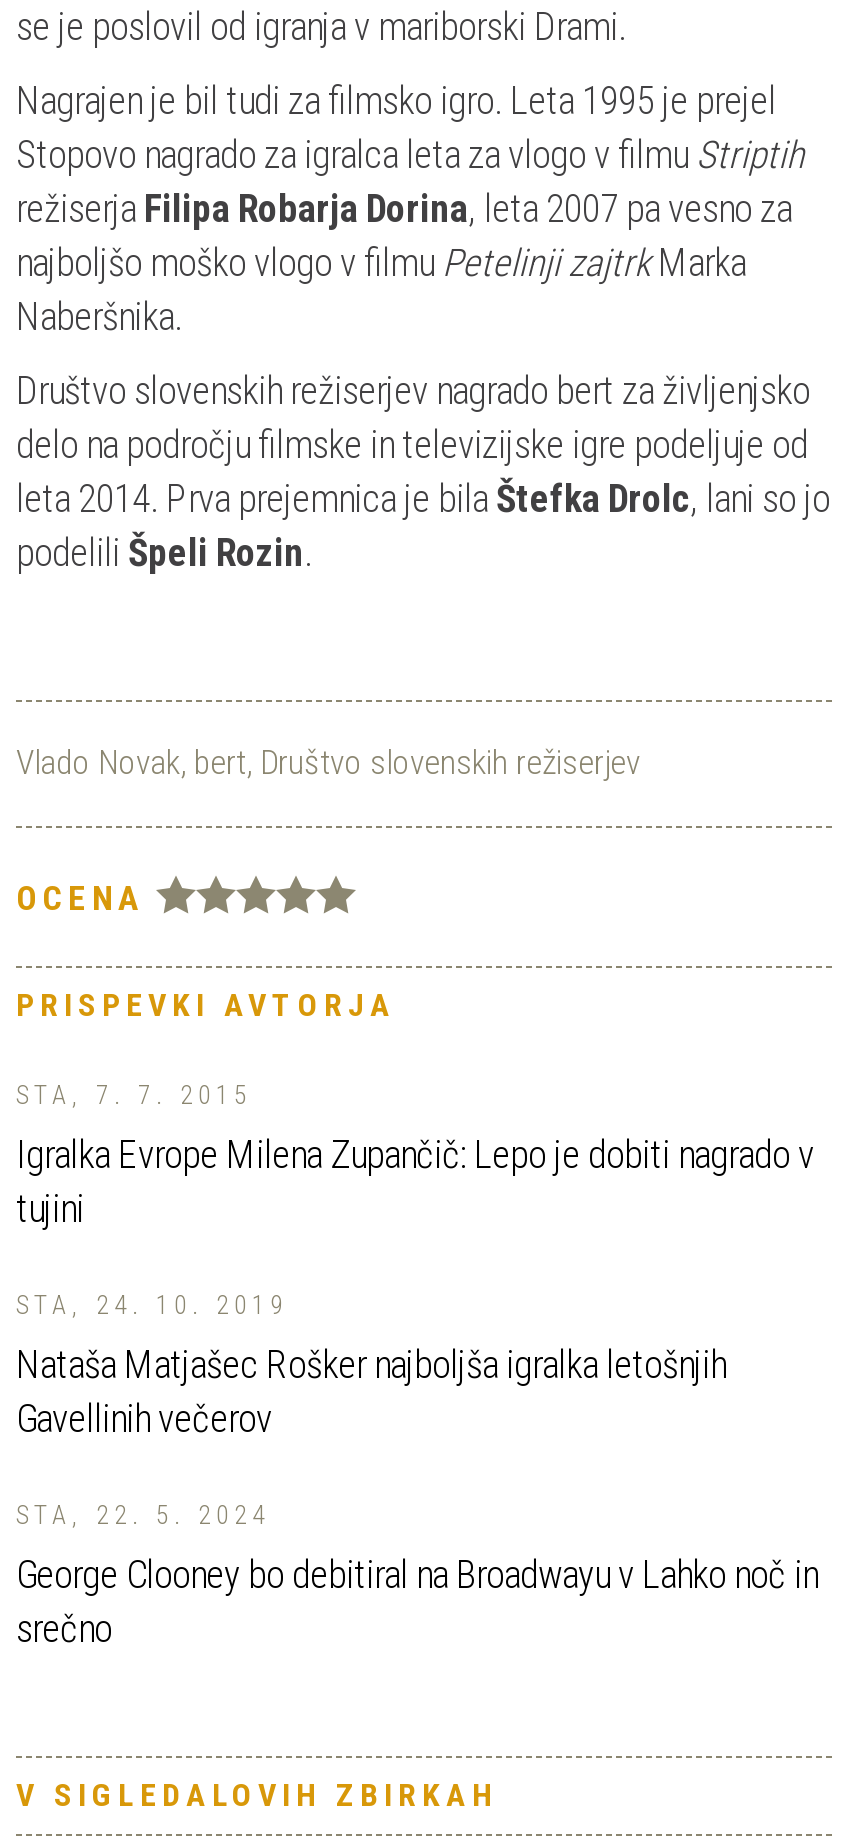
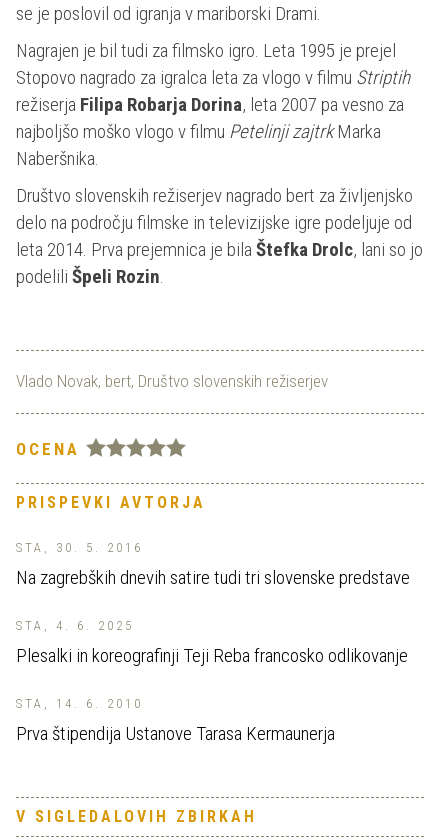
[16,1079,252,1109] STA, 7. 7. 2015 -> [16,540,143,555] STA, 30. 5. 2016
[16,1131,814,1231] Igralka Evrope Milena Zupančič: Lepo je dobiti nagrado v | tujini -> [16,566,410,589] Na zagrebških dnevih satire tudi tri slovenske predstave
[16,1289,288,1319] STA, 24. 10. 2019 -> [16,618,134,633] STA, 4. 6. 2025
[16,1341,726,1441] Nataša Matjašec Rošker najboljša igralka letošnjih | Gavellinih večerov -> [16,644,408,667] Plesalki in koreografinji Teji Reba francosko odlikovanje
[16,1499,270,1529] STA, 22. 5. 2024 -> [16,696,143,711] STA, 14. 6. 2010
[16,1551,818,1651] George Clooney bo debitiral na Broadwayu v Lahko noč in | srečno -> [16,722,335,745] Prva štipendija Ustanove Tarasa Kermaunerja

